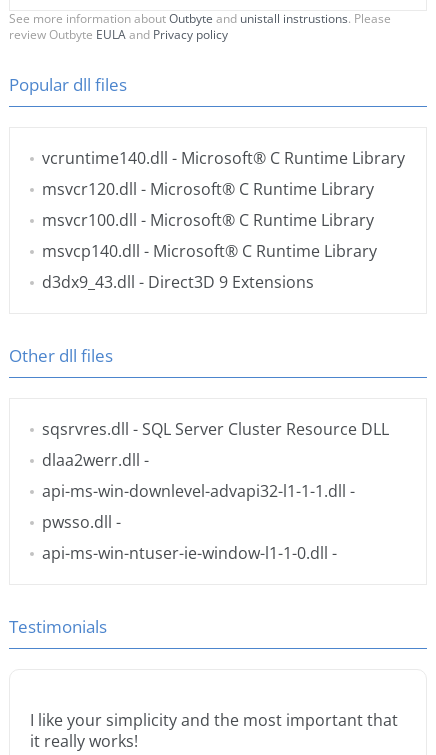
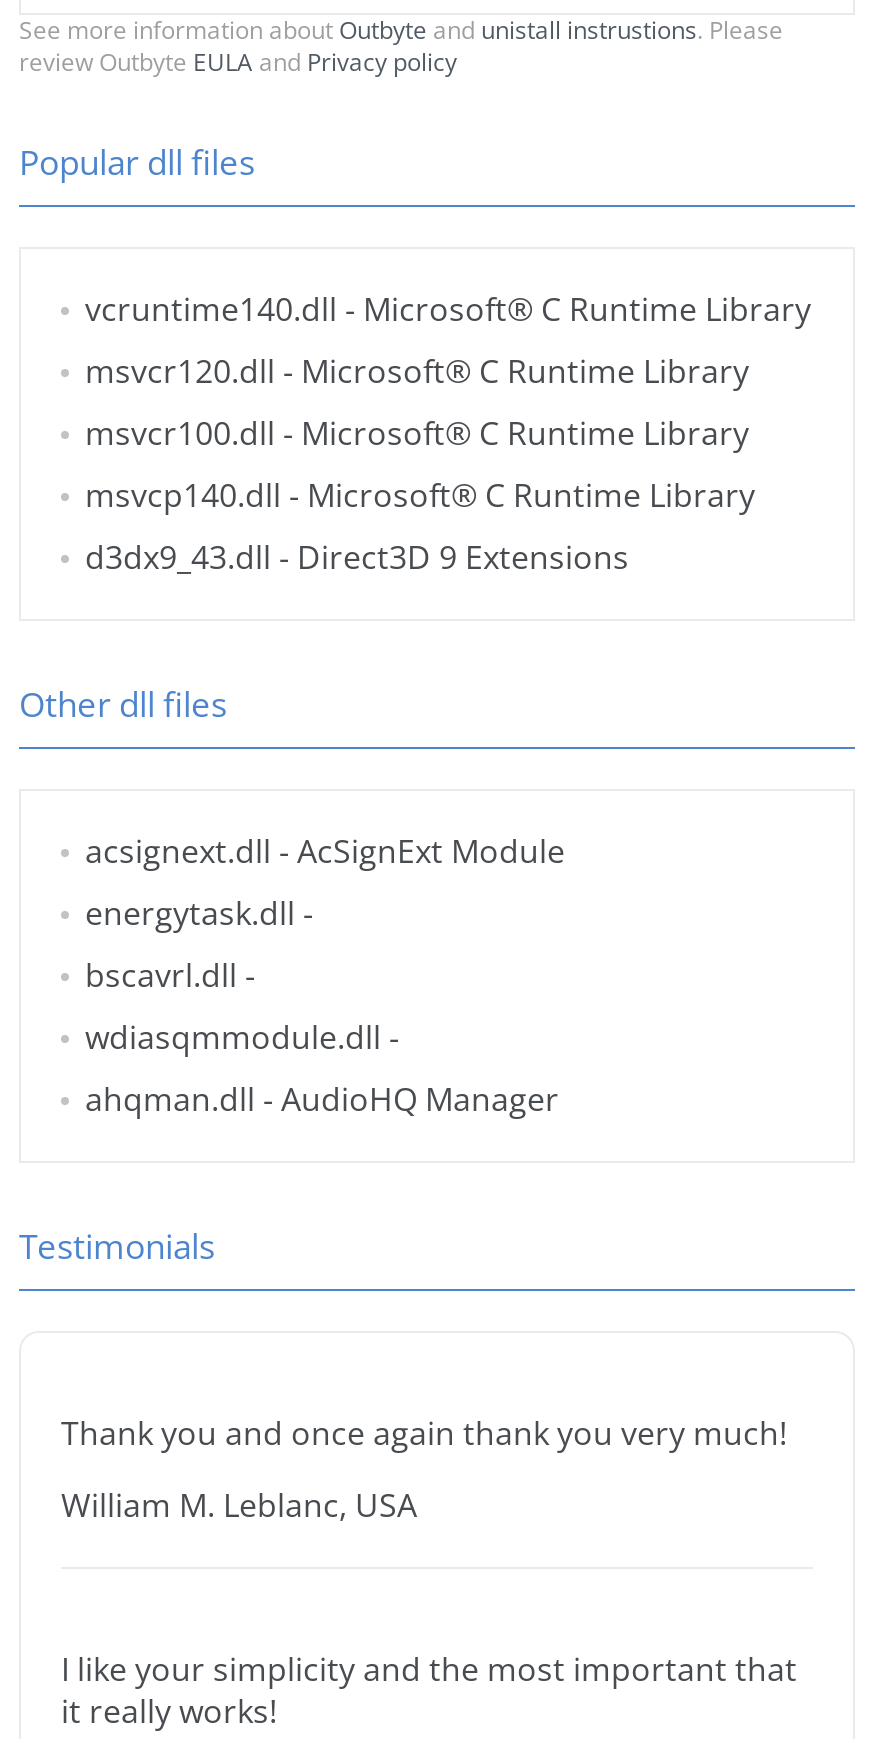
[42,418,389,564] sqsrvres.dll - SQL Server Cluster Resource DLL | dlaa2werr.dll - | api-ms-win-downlevel-advapi32-l1-1-1.dll - | pwsso.dll - | api-ms-win-ntuser-ie-window-l1-1-0.dll - -> [85,829,565,1121] acsignext.dll - AcSignExt Module | energytask.dll - | bscavrl.dll - | wdiasqmmodule.dll - | ahqman.dll - AudioHQ Manager
none -> [61,1411,787,1527] Thank you and once again thank you very much! | William M. Leblanc, USA

